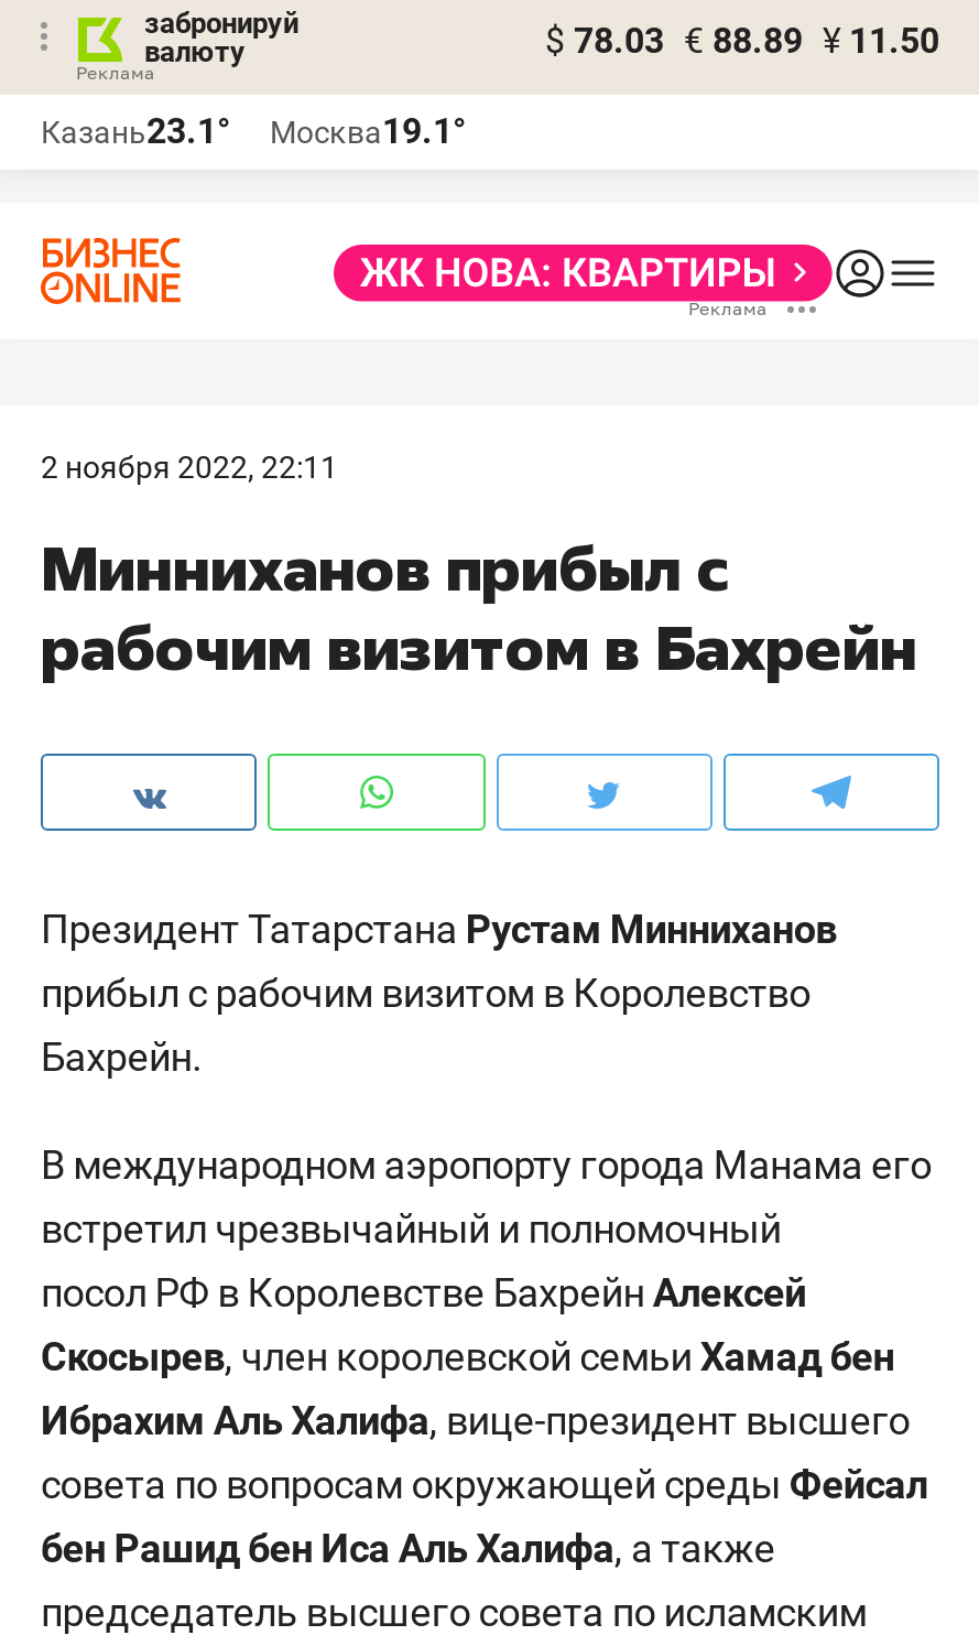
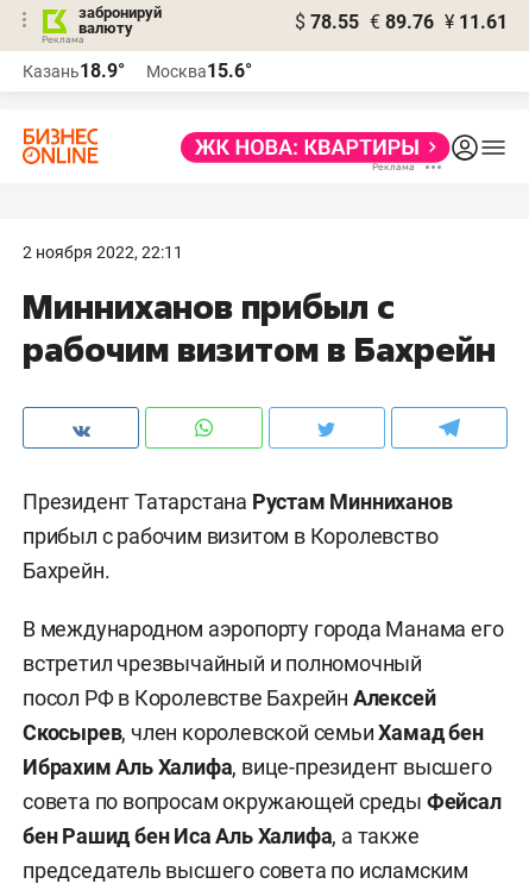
[545,20,939,62] $ 78.03 € 88.89 ¥ 11.50 -> [295,11,508,33] $ 78.55 € 89.76 ¥ 11.61
[41,110,230,152] Казань23.1° -> [23,59,125,82] Казань18.9°
[270,110,466,152] Москва19.1° -> [146,59,252,82] Москва15.6°

